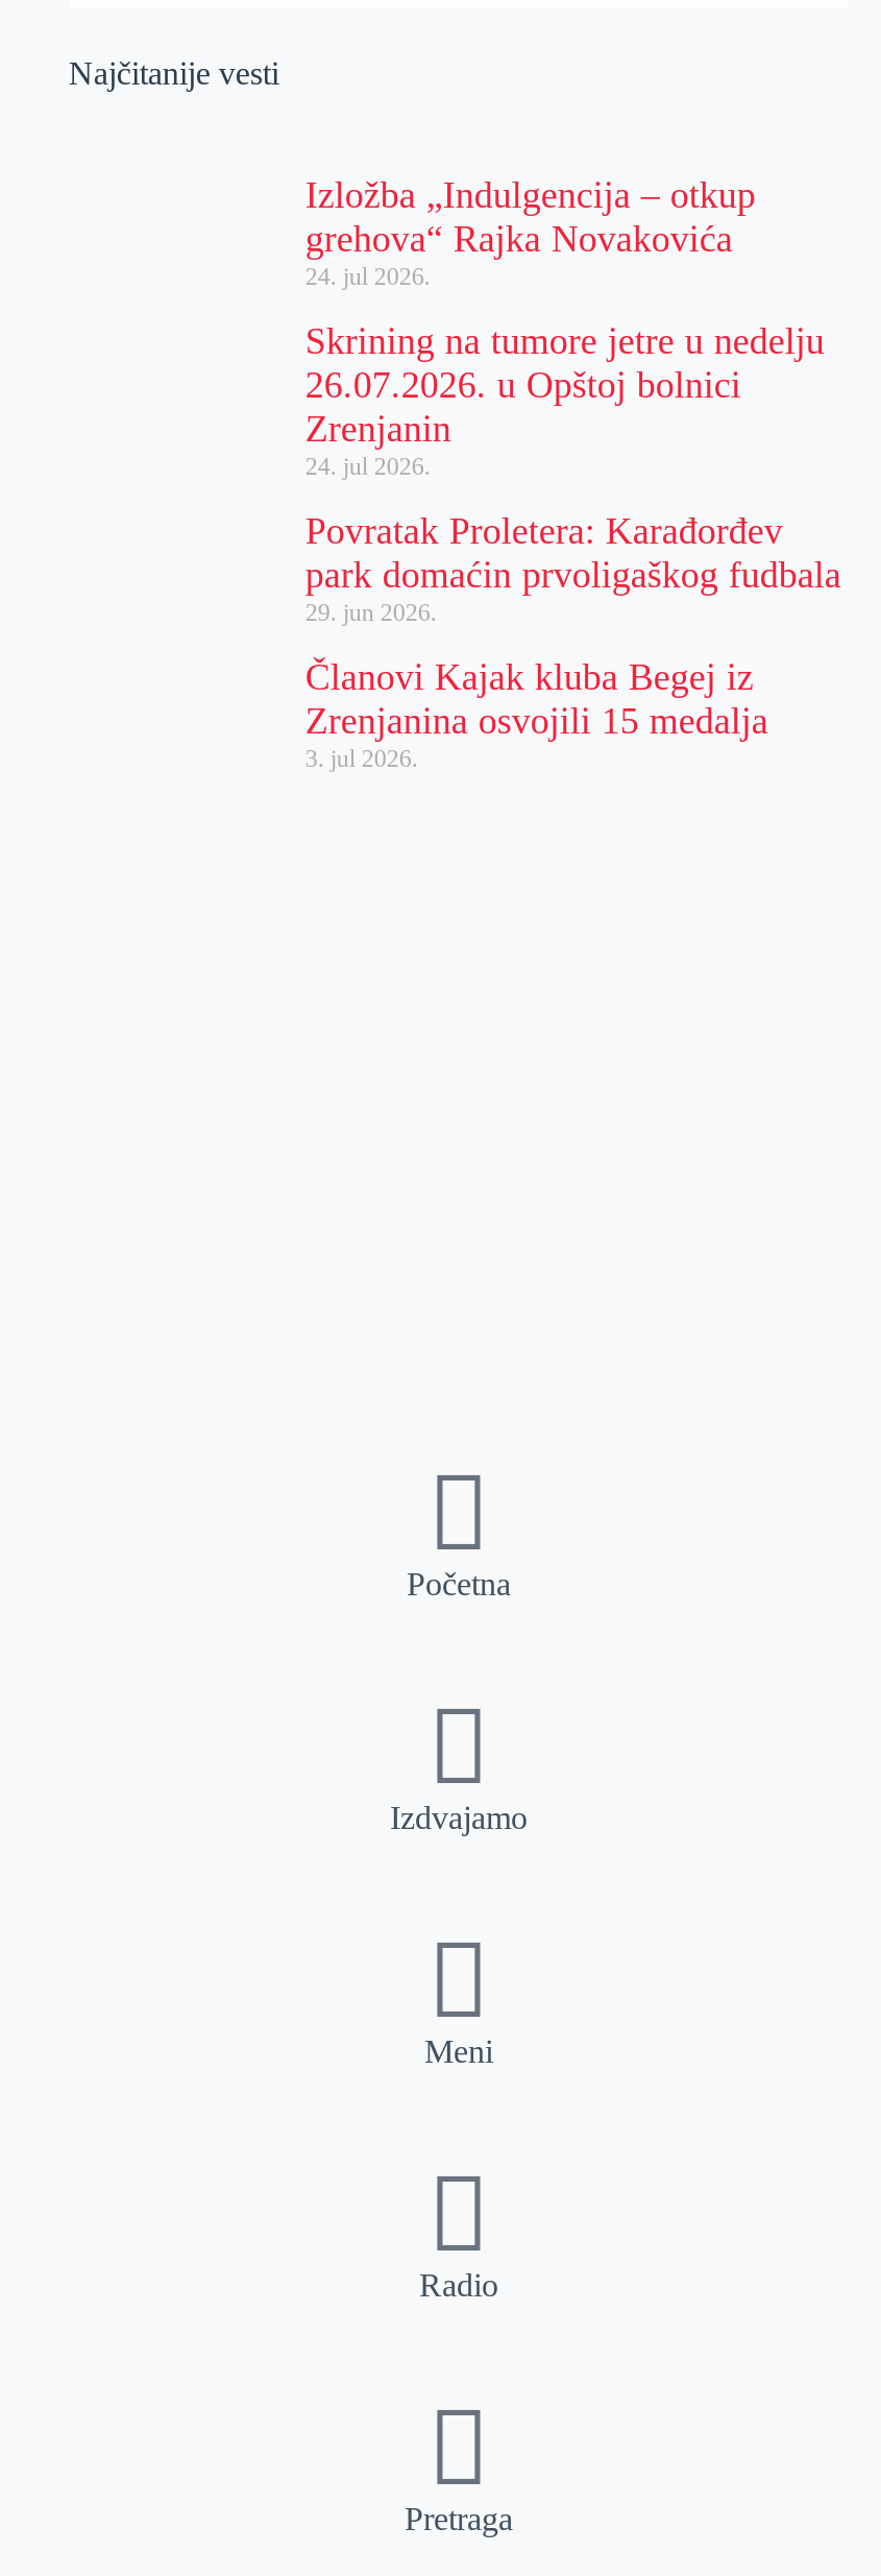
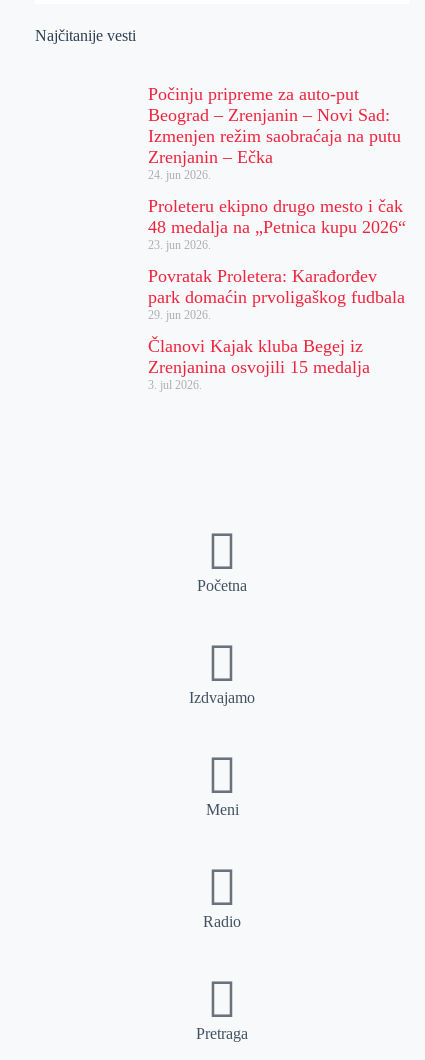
[305,173,756,290] Izložba „Indulgencija – otkup | grehova“ Rajka Novakovića | 24. jul 2026. -> [148,84,401,182] Počinju pripreme za auto-put | Beograd – Zrenjanin – Novi Sad: | Izmenjen režim saobraćaja na putu | Zrenjanin – Ečka | 24. jun 2026.
[305,319,824,480] Skrining na tumore jetre u nedelju | 26.07.2026. u Opštoj bolnici | Zrenjanin | 24. jul 2026. -> [148,196,406,252] Proleteru ekipno drugo mesto i čak | 48 medalja na „Petnica kupu 2026“ | 23. jun 2026.
moved [305,509,841,772] -> [148,266,405,392]: Povratak Proletera: Karađorđev | park domaćin prvoligaškog fudbala | 29. jun 2026. | Članovi Kajak kluba Begej iz | Zrenjanina osvojili 15 medalja | 3. jul 2026.

